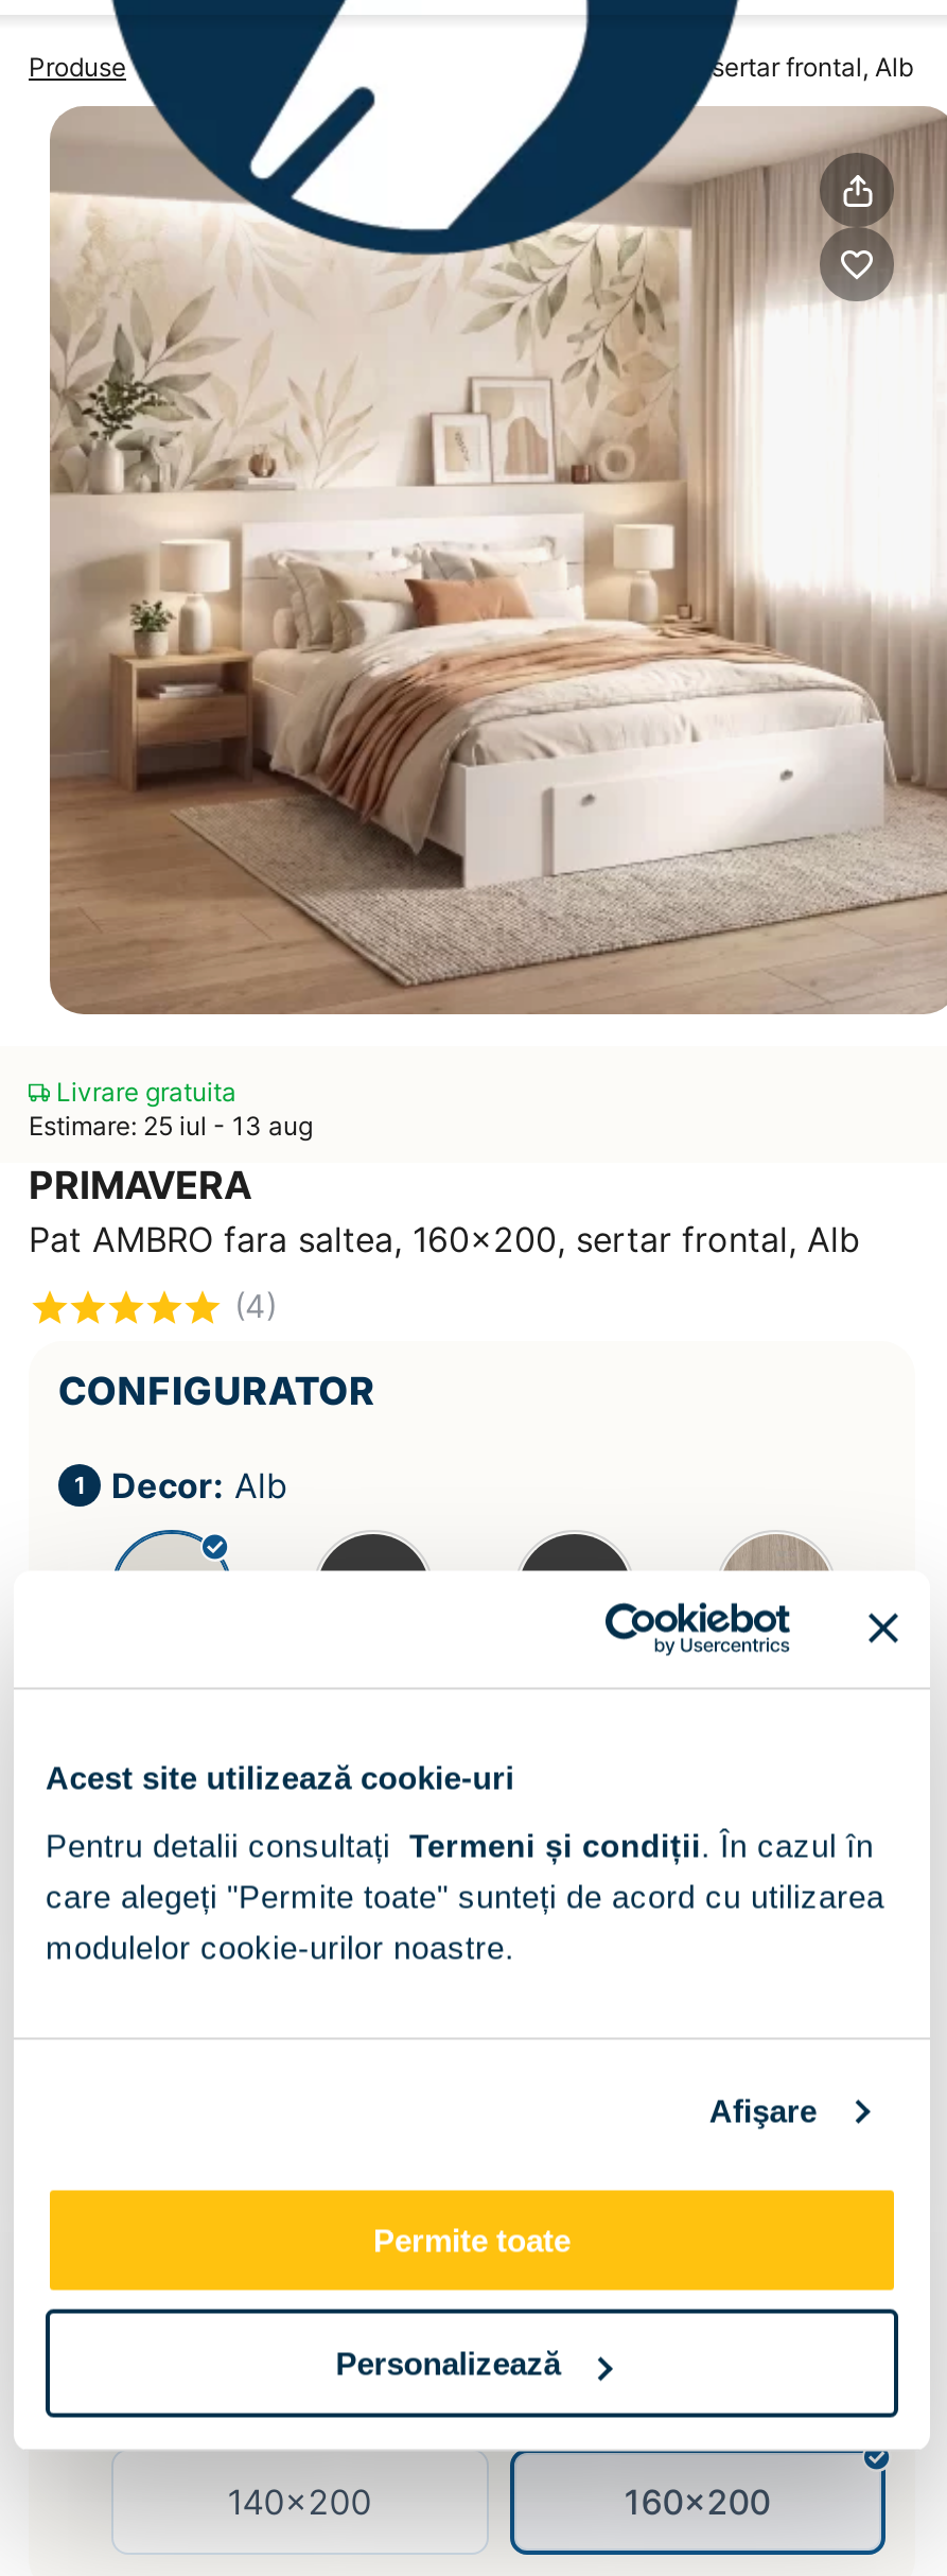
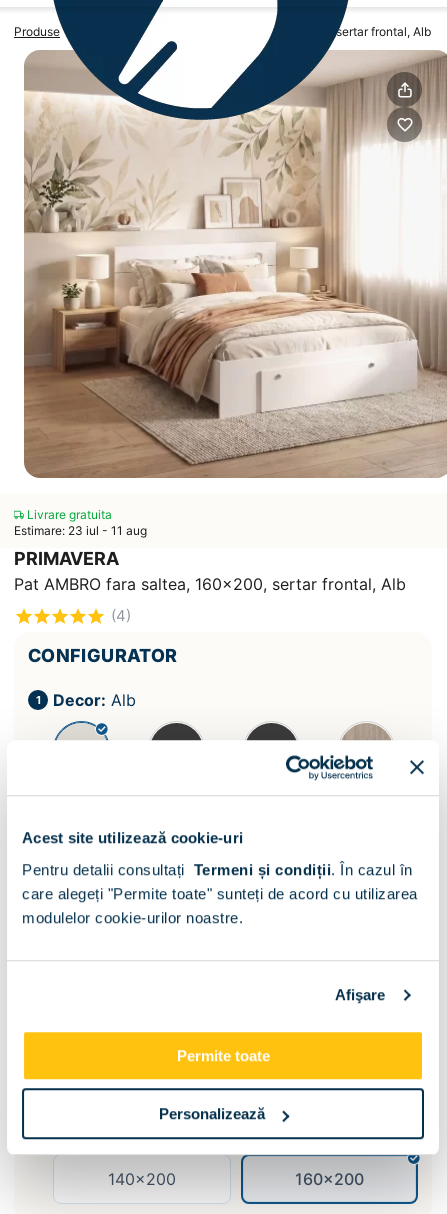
[29,1110,313,1142] Estimare: 25 iul - 13 aug -> [14,523,147,538] Estimare: 23 iul - 11 aug

